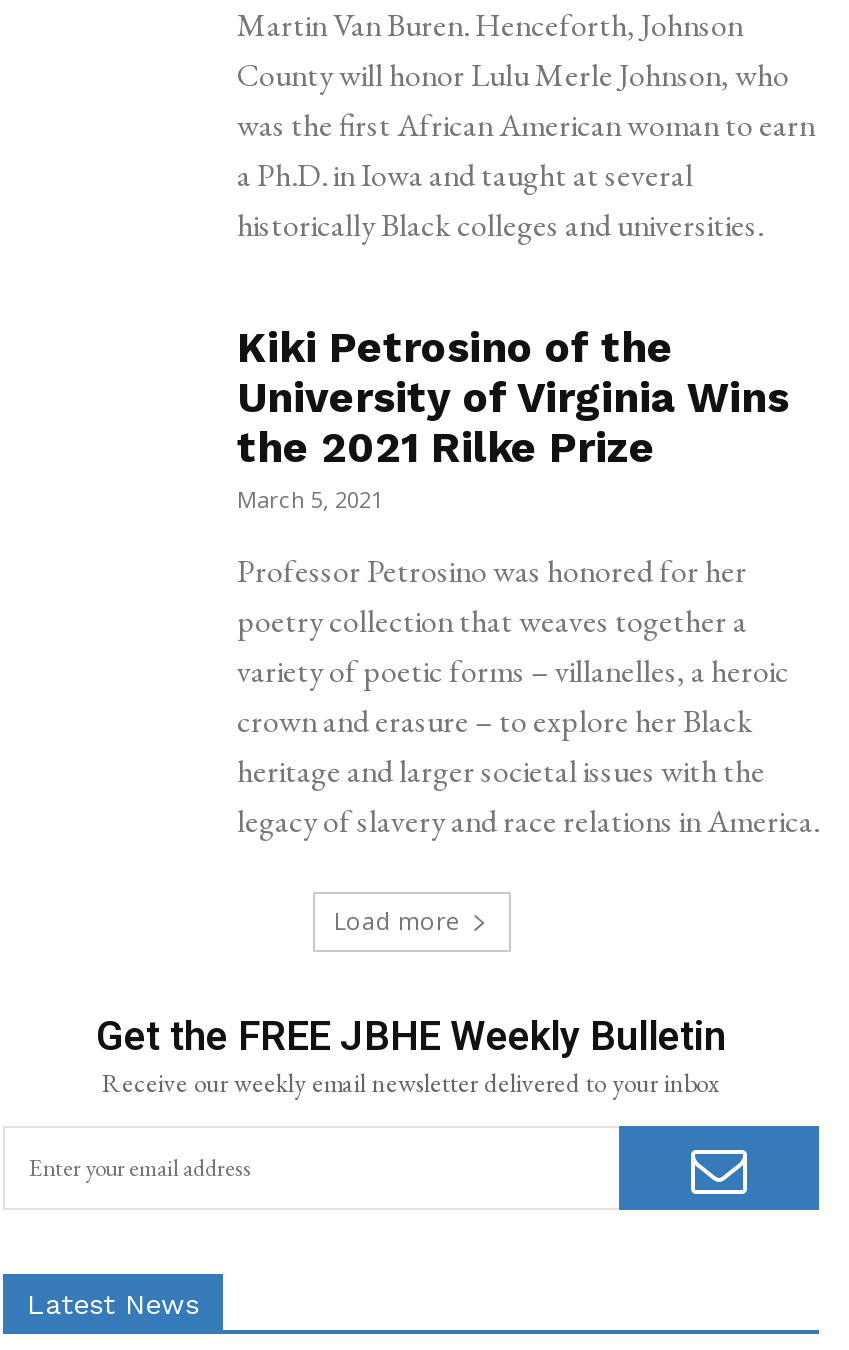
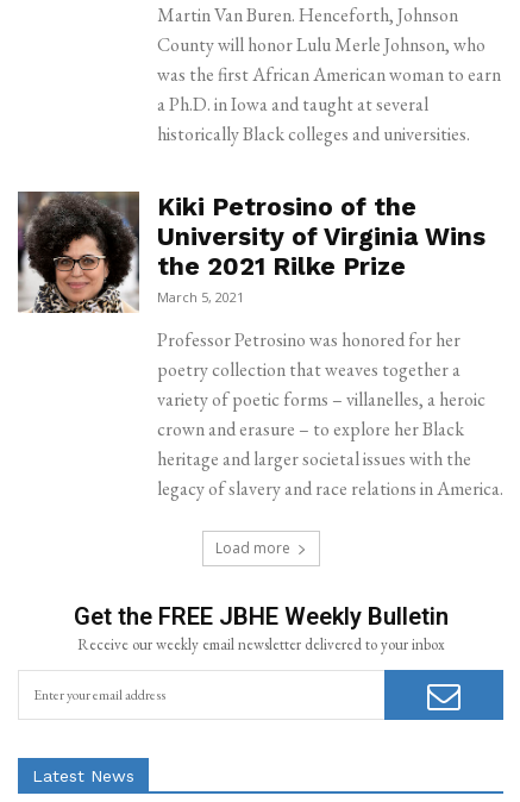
none -> [17,190,140,314] [image]

